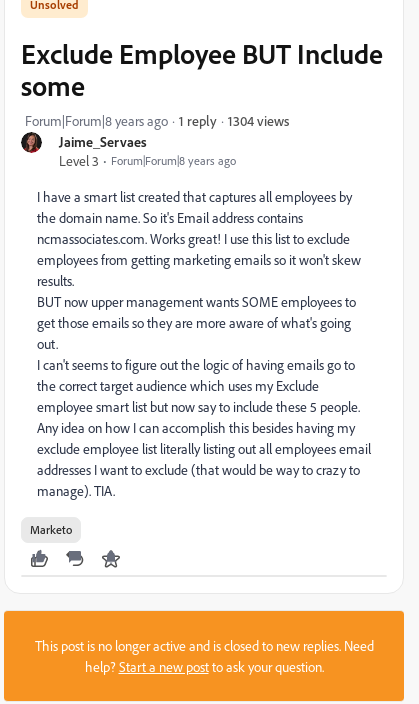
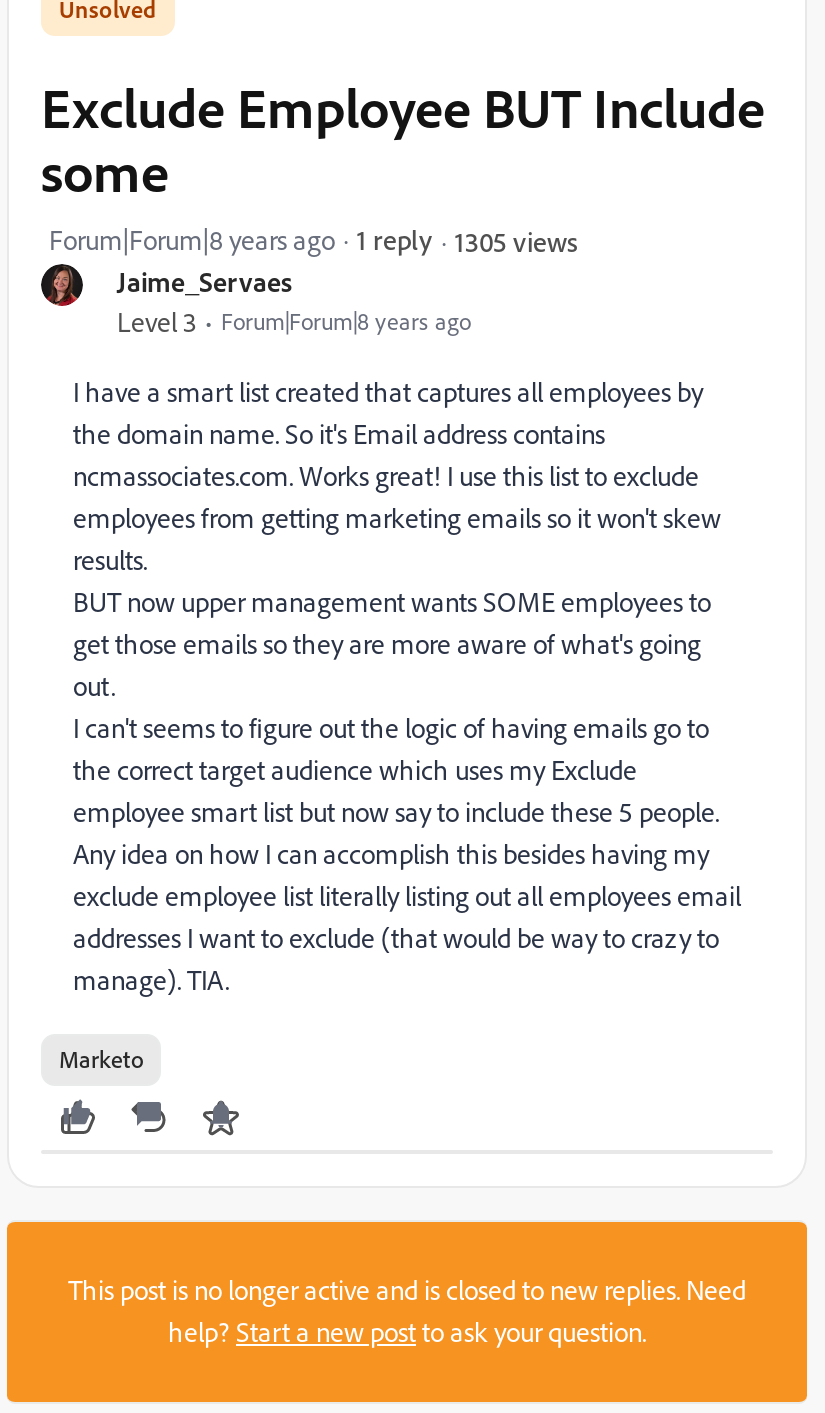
[228,111,289,128] 1304 views -> [455,223,577,257] 1305 views

